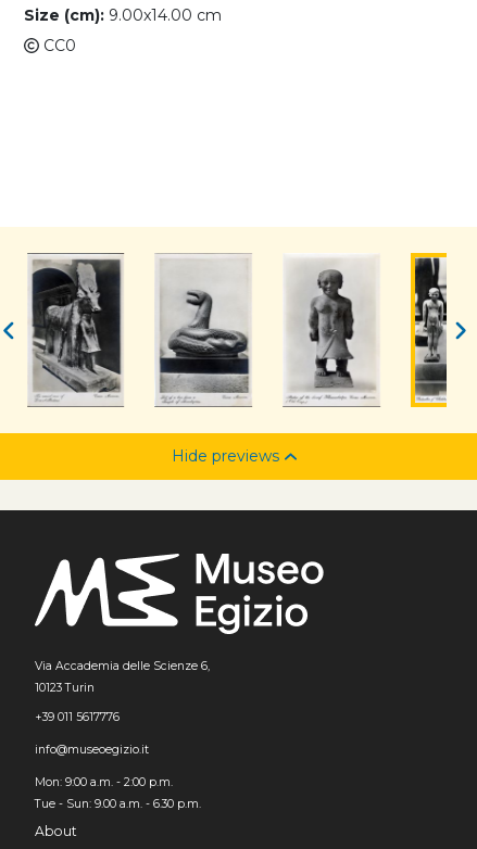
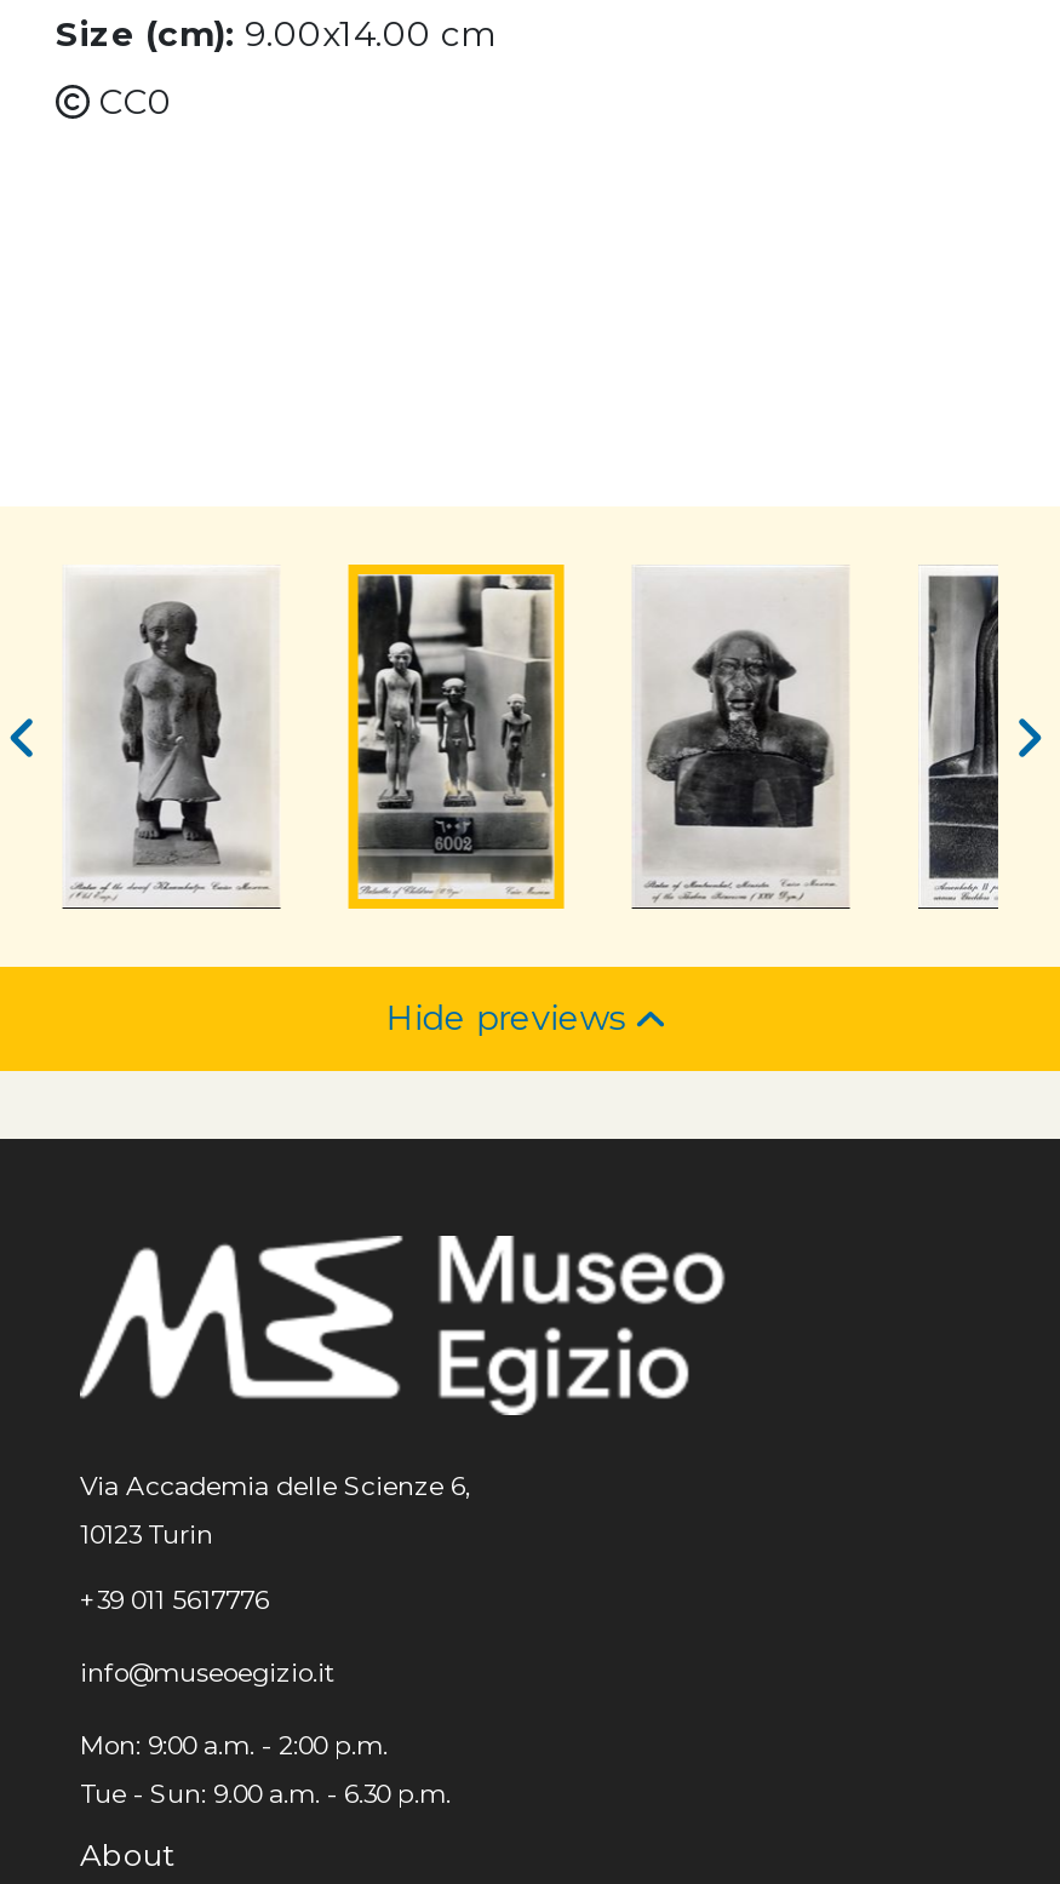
[27,252,124,403] [image] -> [68,565,276,897] [image]
[154,253,252,408] [image] -> [346,562,567,911] [image]
[410,252,448,408] [image] -> [918,565,1001,911] [image]
[289,269,372,403] [image] -> [644,603,833,901] [image]

